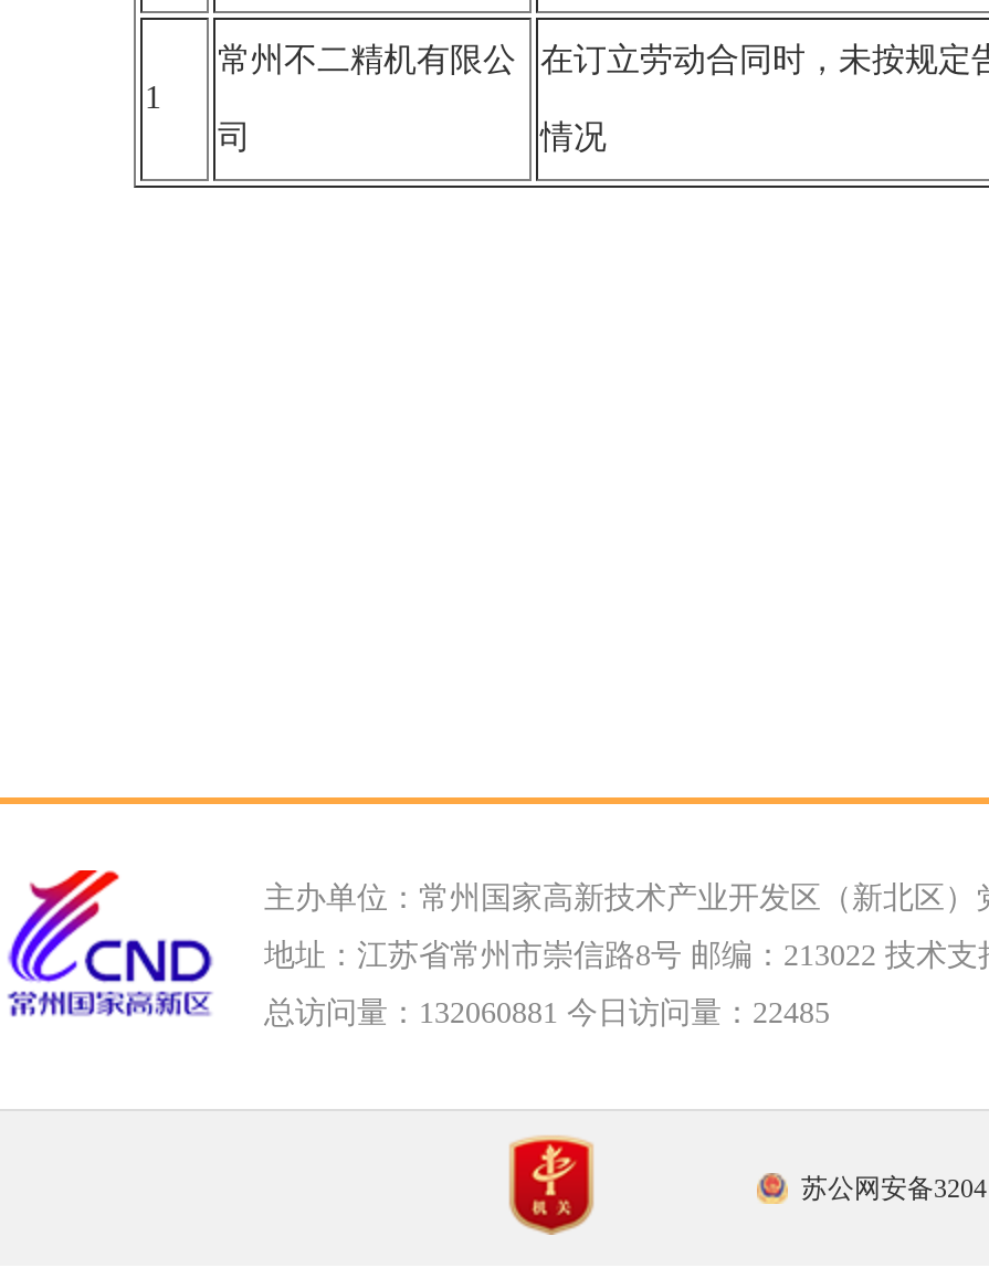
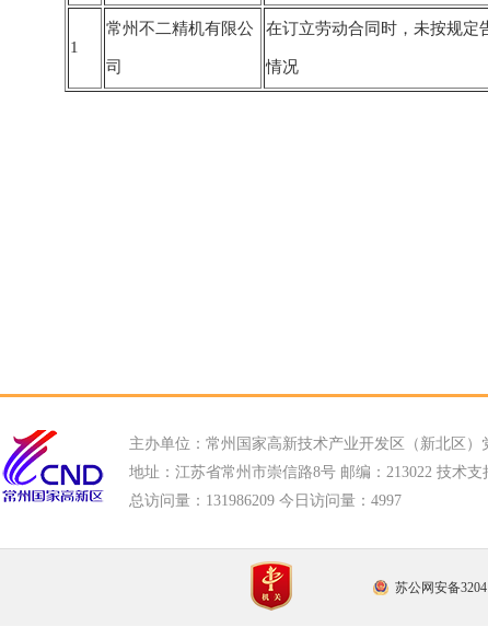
[264,996,830,1029] 总访问量：132060881 今日访问量：22485 -> [129,492,402,509] 总访问量：131986209 今日访问量：4997

